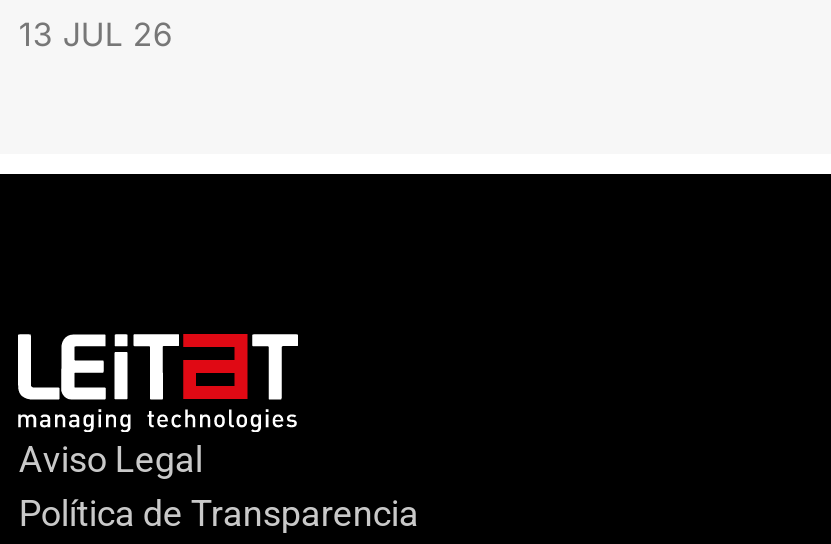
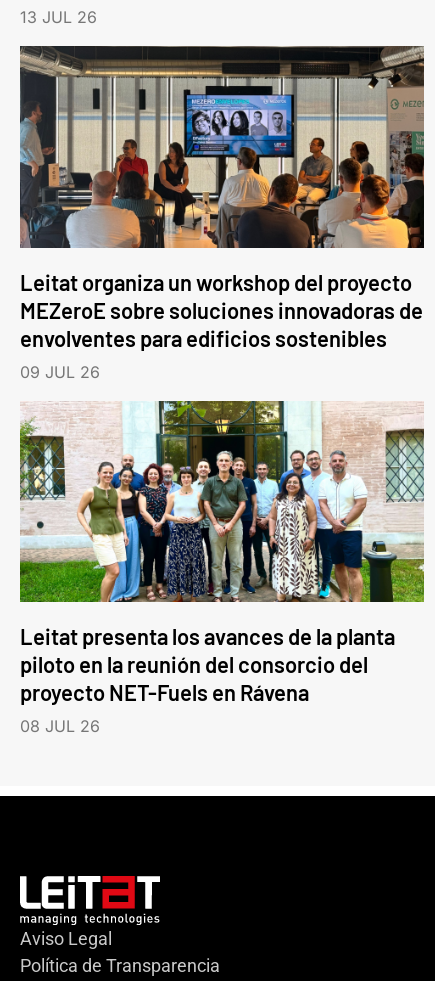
none -> [19,45,425,382] [image] | Leitat organiza un workshop del proyecto | MEZeroE sobre soluciones innovadoras de | envolventes para edificios sostenibles | 09 JUL 26
none -> [19,400,425,736] [image] | Leitat presenta los avances de la planta | piloto en la reunión del consorcio del | proyecto NET-Fuels en Rávena | 08 JUL 26

